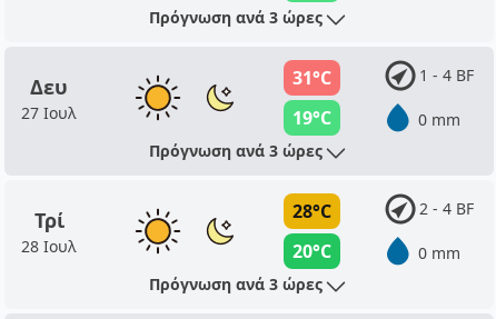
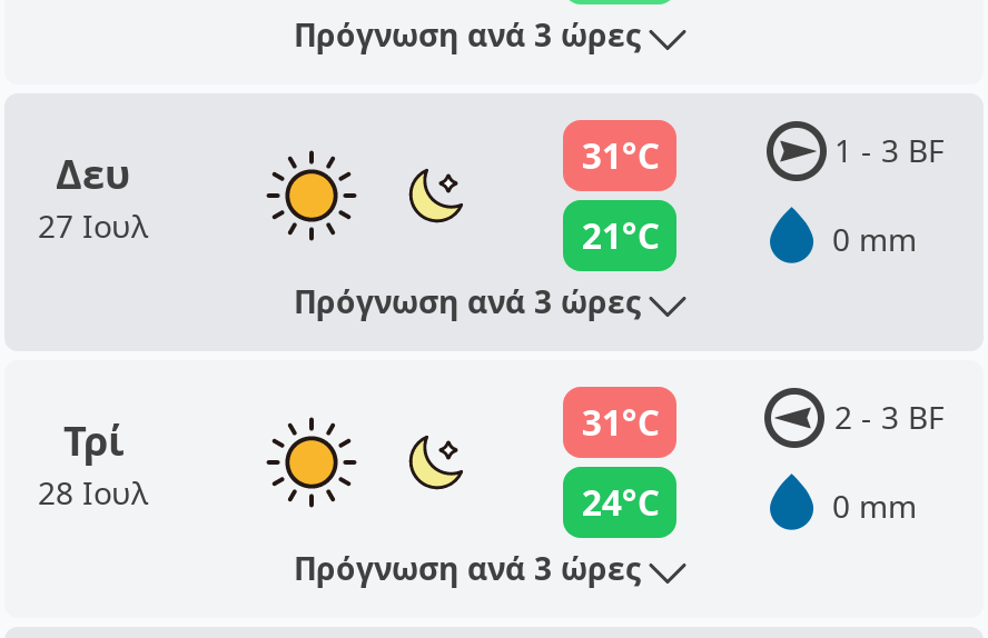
[419,64,474,86] 1 - 4 BF -> [834,129,943,171] 1 - 3 BF
[293,106,332,130] 19°C -> [581,211,659,260] 21°C
[293,199,332,223] 28°C -> [581,398,659,447] 31°C
[419,198,474,219] 2 - 4 BF -> [834,396,943,438] 2 - 3 BF
[293,239,332,263] 20°C -> [581,478,659,527] 24°C

